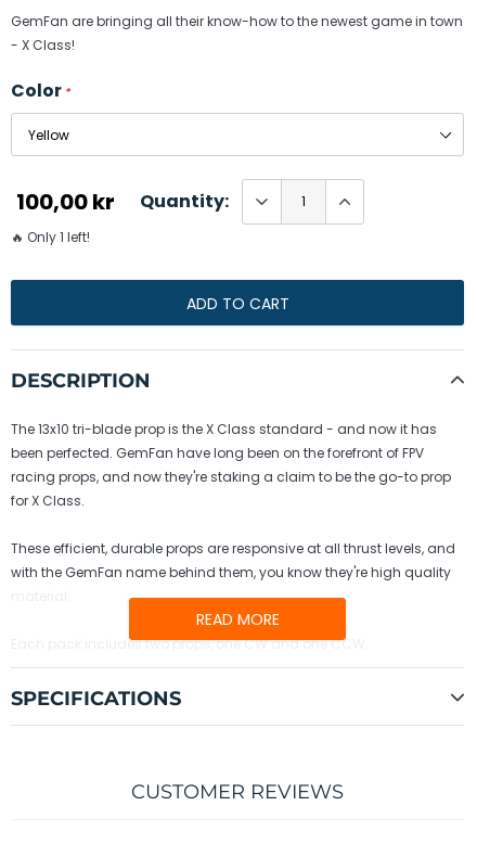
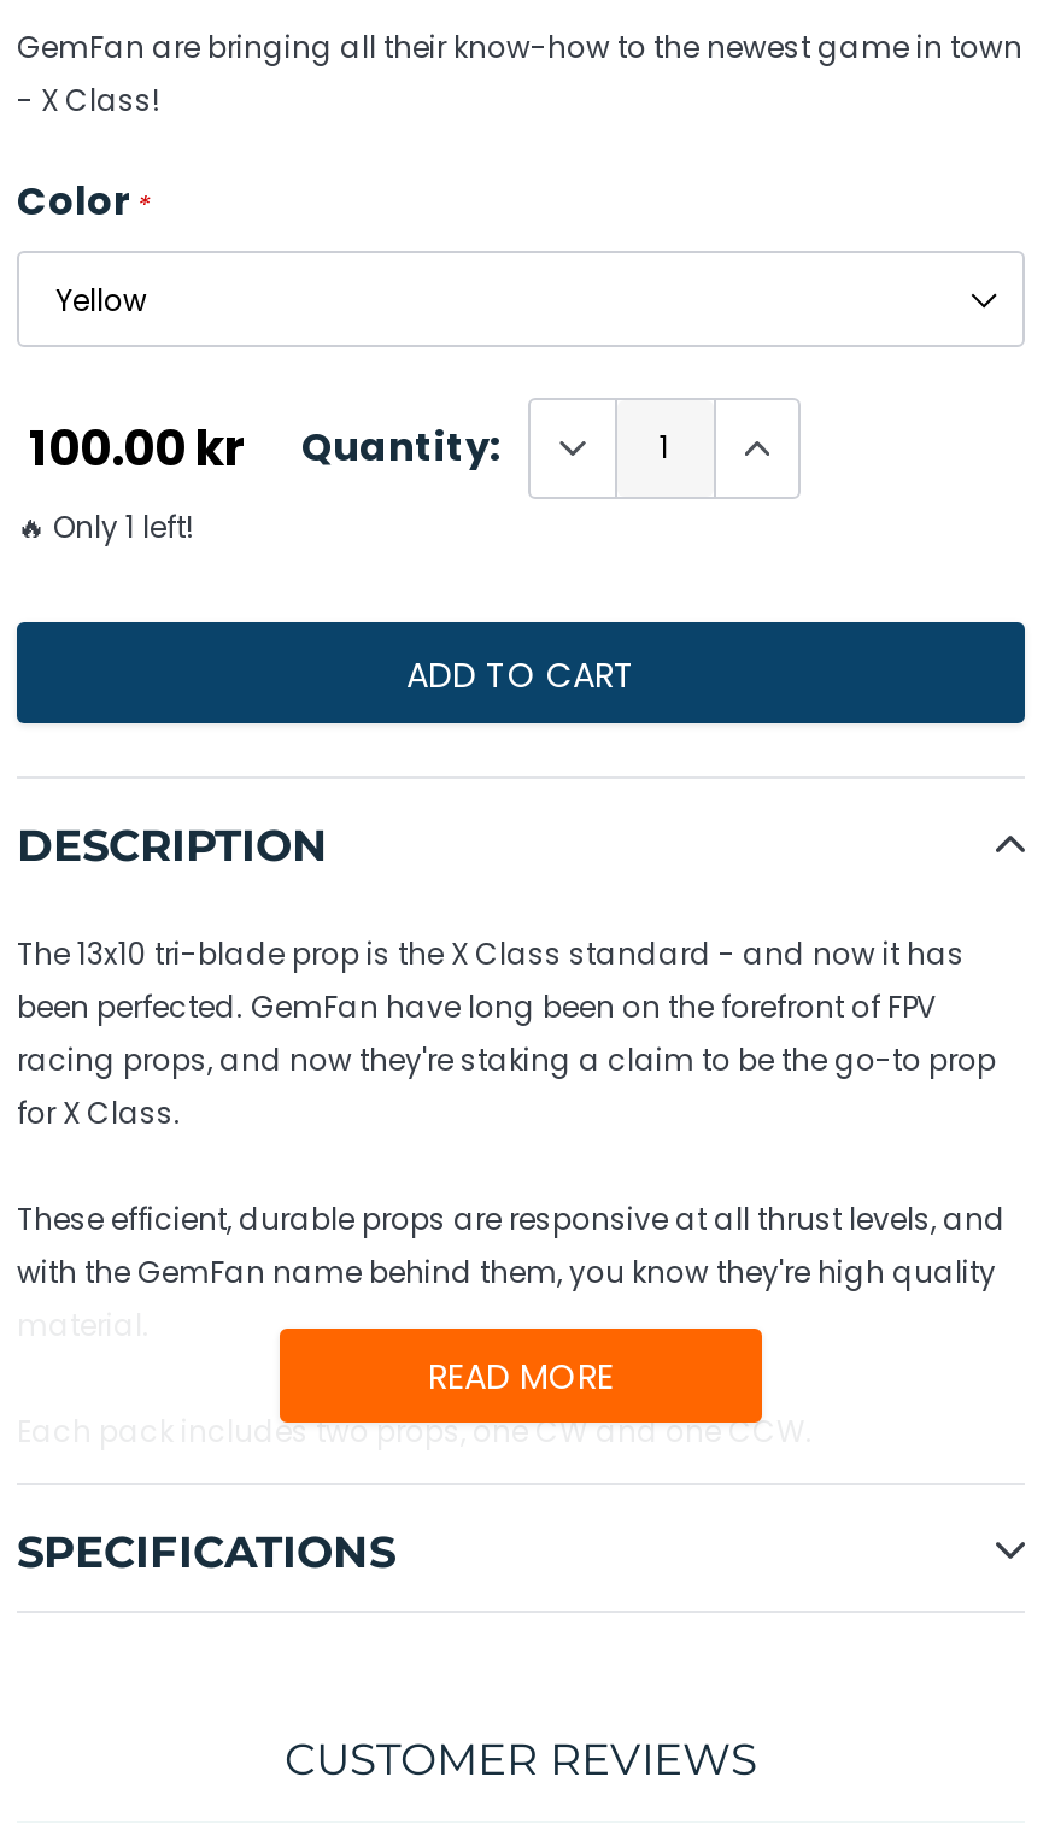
[16,187,229,217] 100,00 kr Quantity: -> [29,415,499,482] 100.00 kr Quantity:

